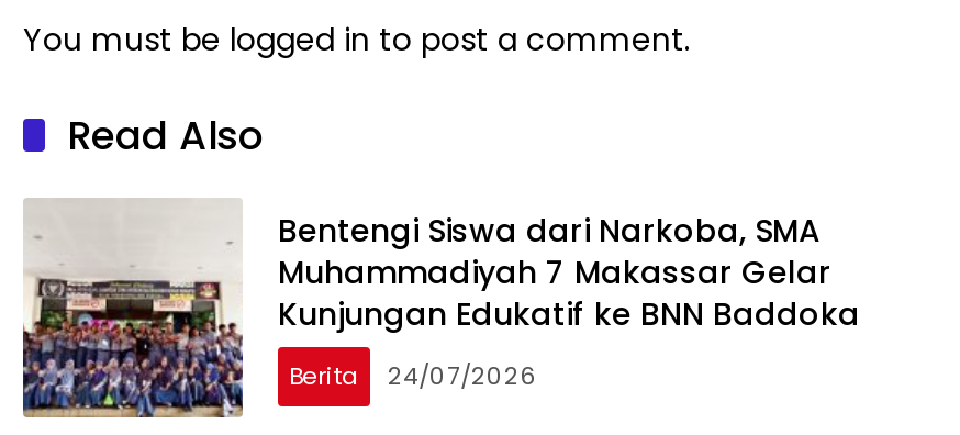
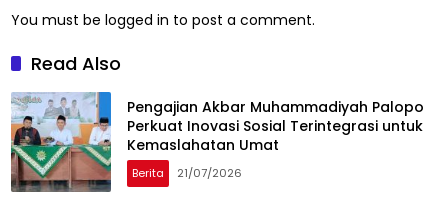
[21,198,860,420] [image] | Bentengi Siswa dari Narkoba, SMA | Muhammadiyah 7 Makassar Gelar | Kunjungan Edukatif ke BNN Baddoka -> [10,91,424,193] [image] | Pengajian Akbar Muhammadiyah Palopo | Perkuat Inovasi Sosial Terintegrasi untuk | Kemaslahatan Umat
[289,357,537,392] Berita 24/07/2026 -> [132,164,242,180] Berita 21/07/2026

